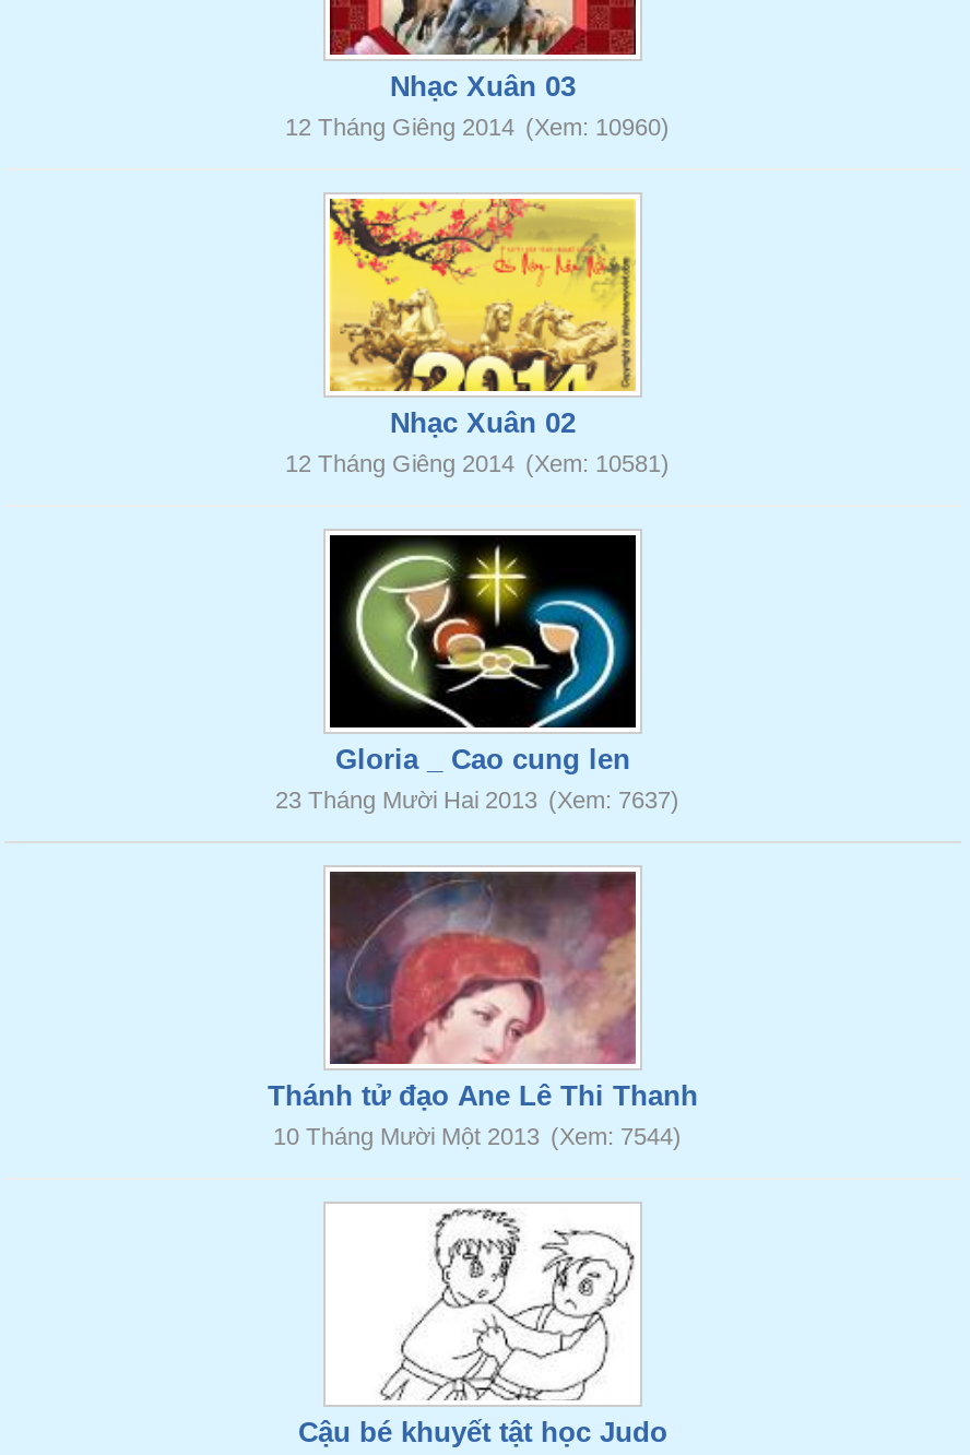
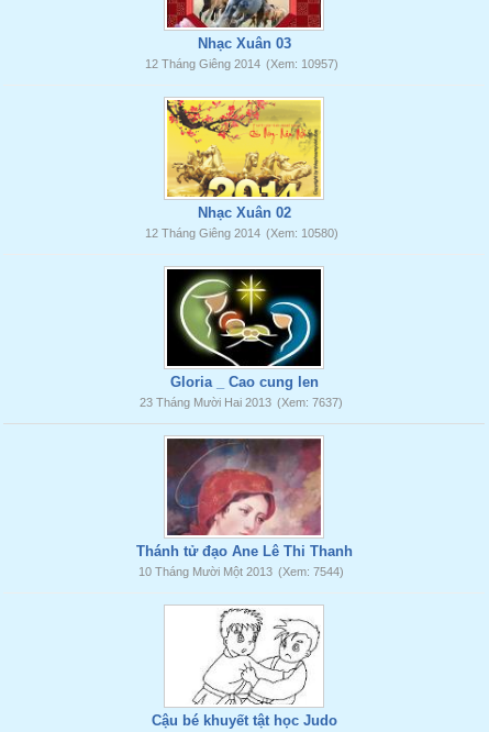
[285,114,670,140] 12 Tháng Giêng 2014 (Xem: 10960) -> [145,57,338,70] 12 Tháng Giêng 2014 (Xem: 10957)
[285,450,670,476] 12 Tháng Giêng 2014 (Xem: 10581) -> [145,226,338,240] 12 Tháng Giêng 2014 (Xem: 10580)

